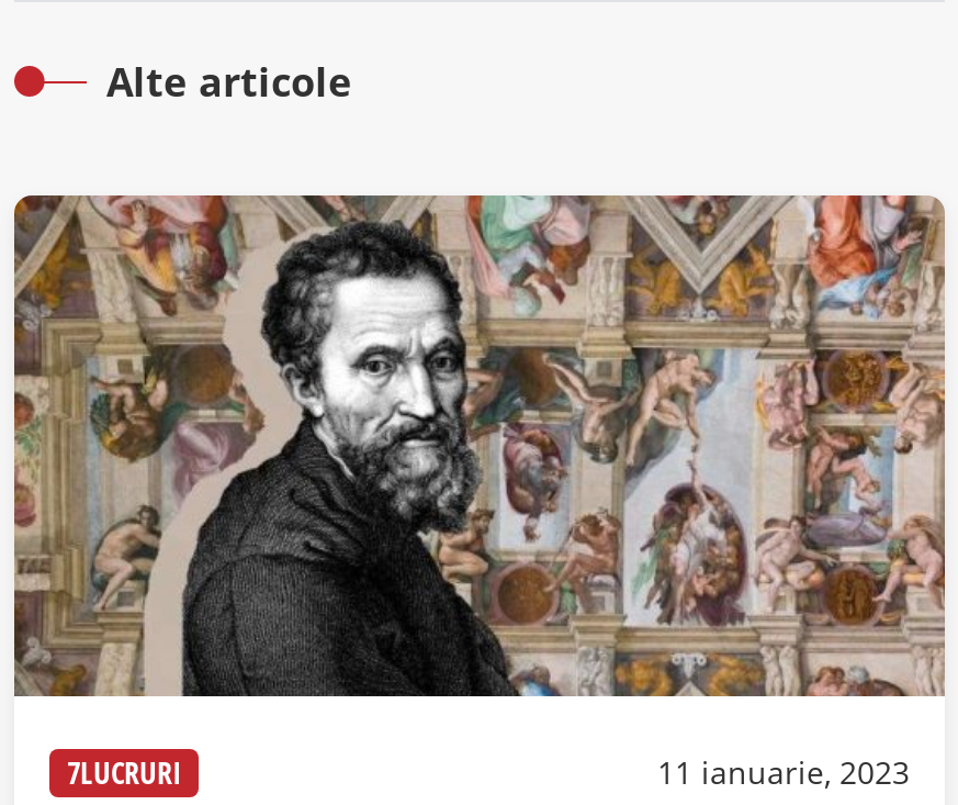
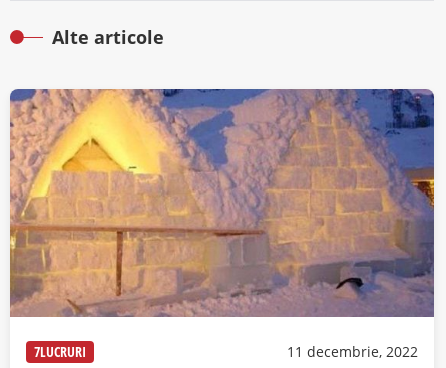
[12,193,947,793] [image] | 11 ianuarie, 2023 -> [9,88,435,361] [image] | 11 decembrie, 2022

